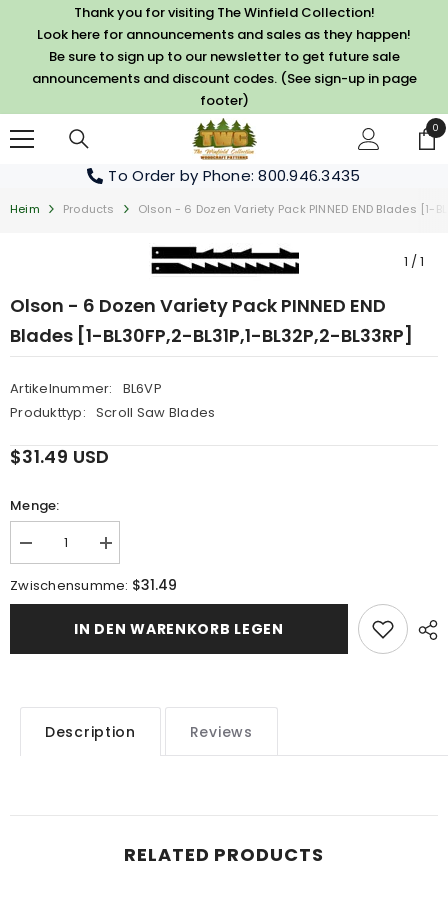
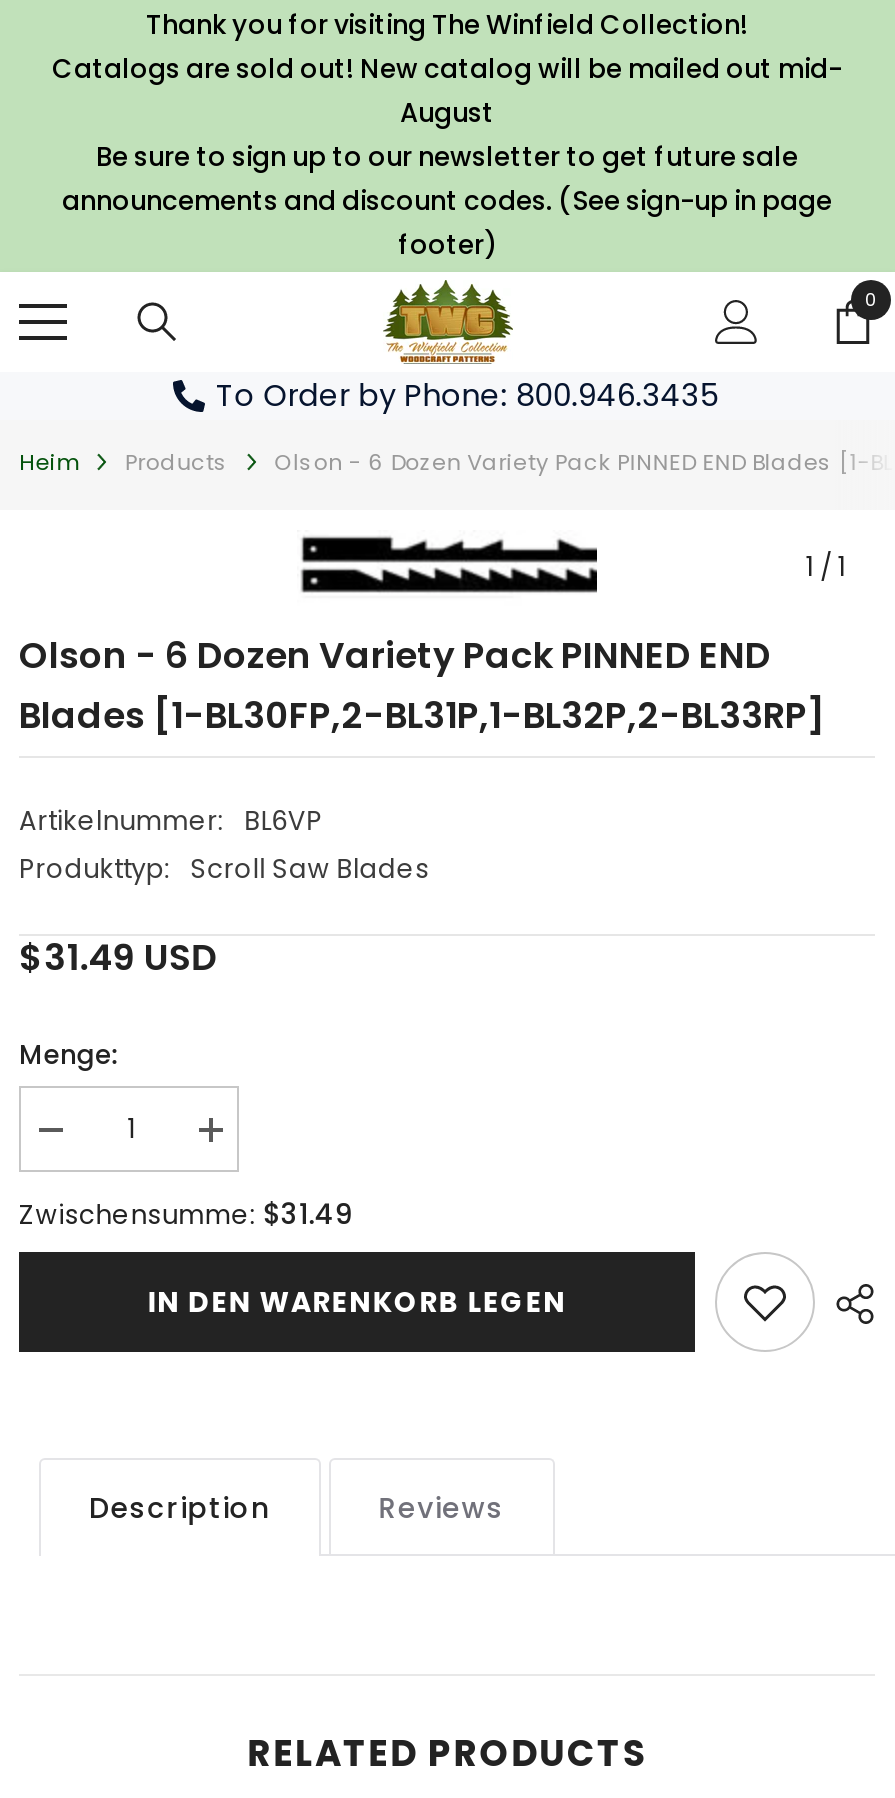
[37,25,411,44] Look here for announcements and sales as they happen! -> [52,50,842,132] Catalogs are sold out! New catalog will be mailed out mid- | August

